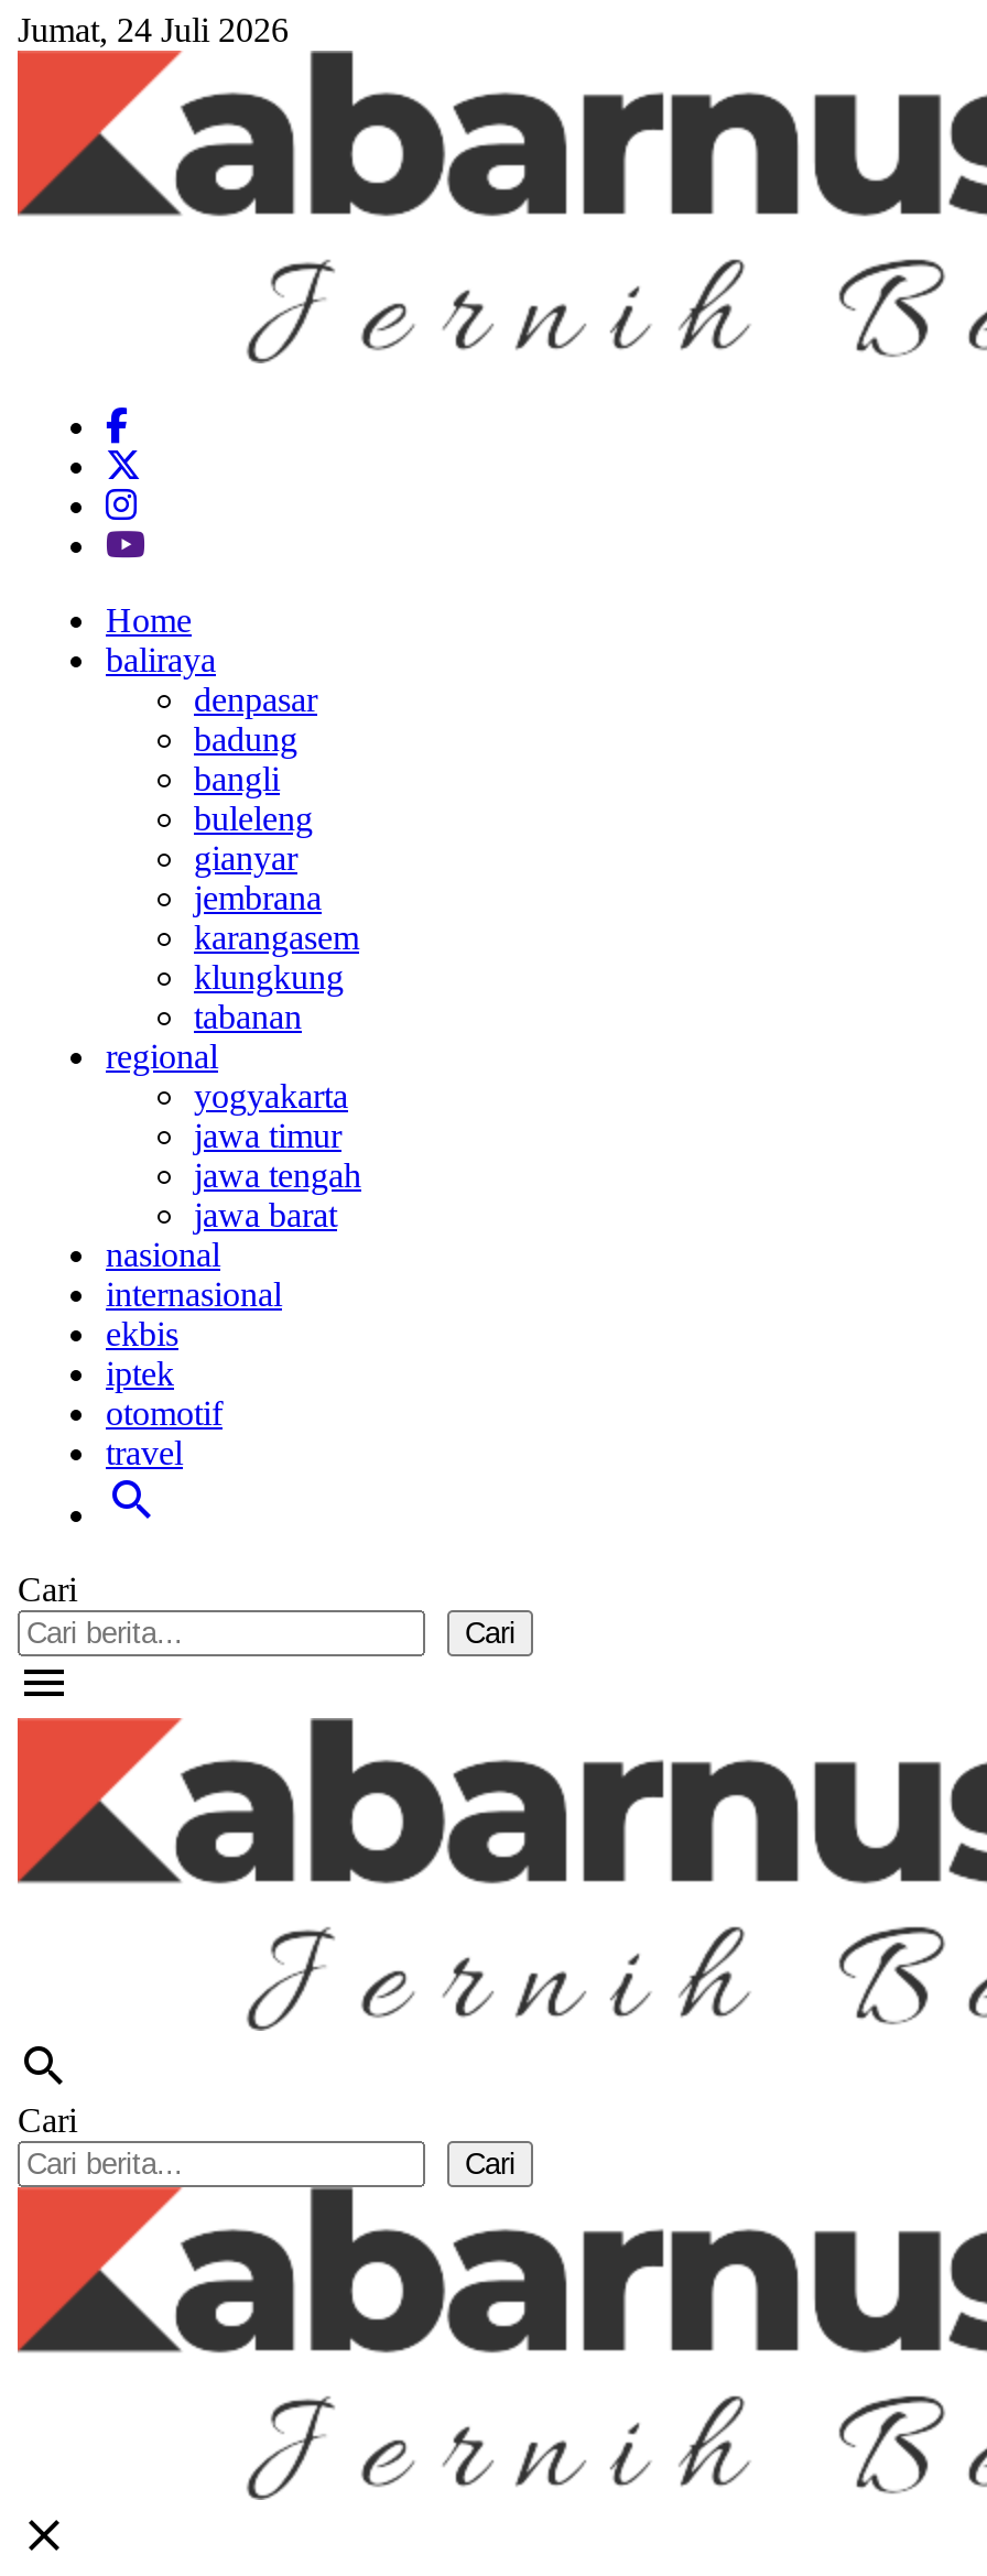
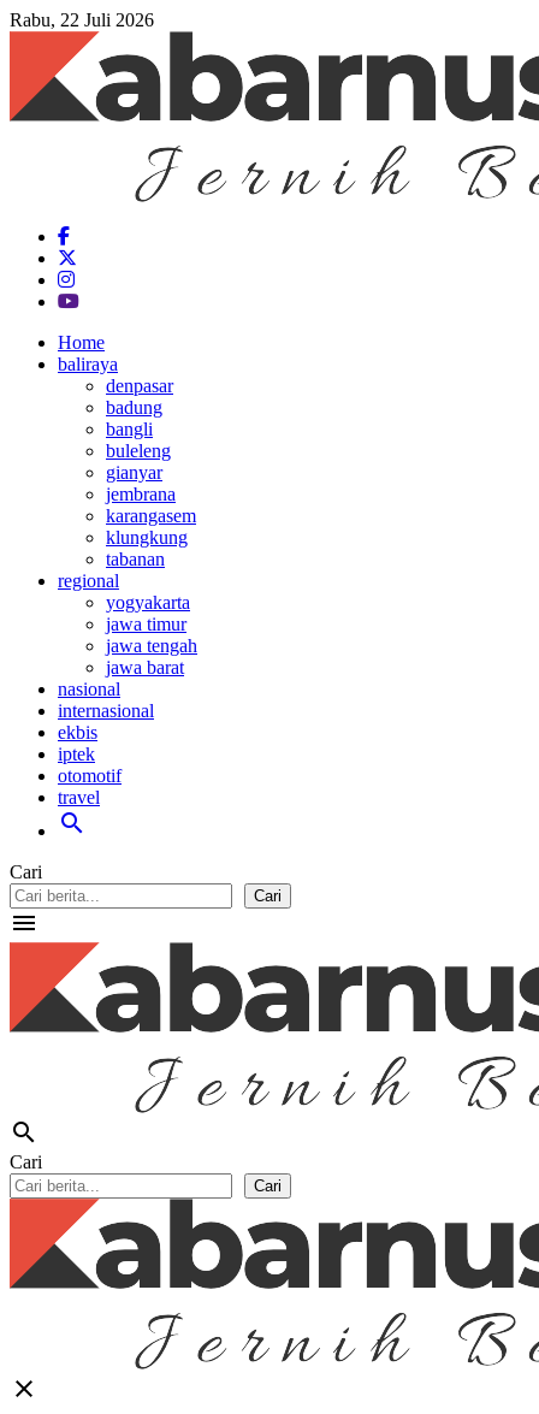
[18,11,289,48] Jumat, 24 Juli 2026 -> [10,10,154,30] Rabu, 22 Juli 2026

